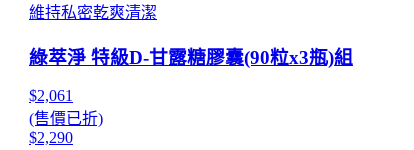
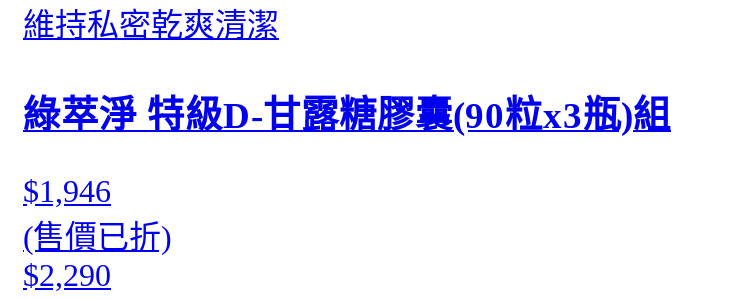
[29,87,73,104] $2,061 -> [23,175,111,209] $1,946

